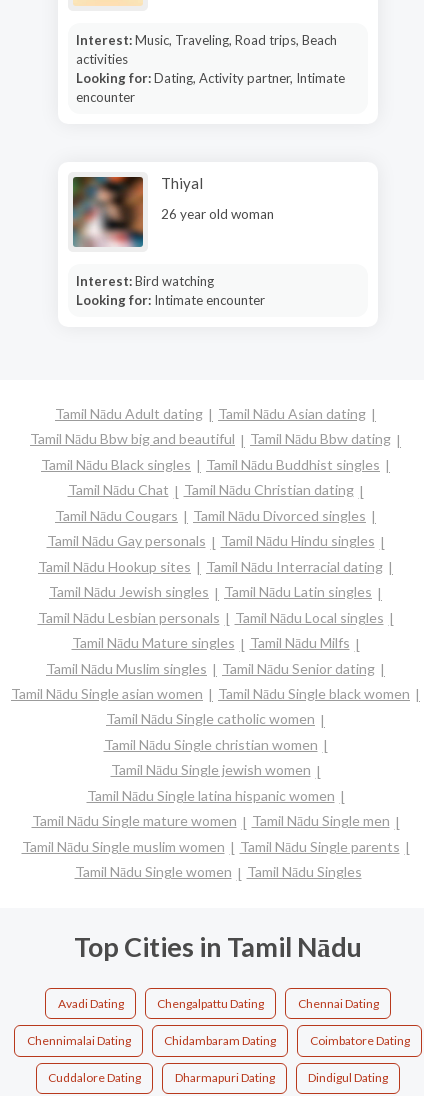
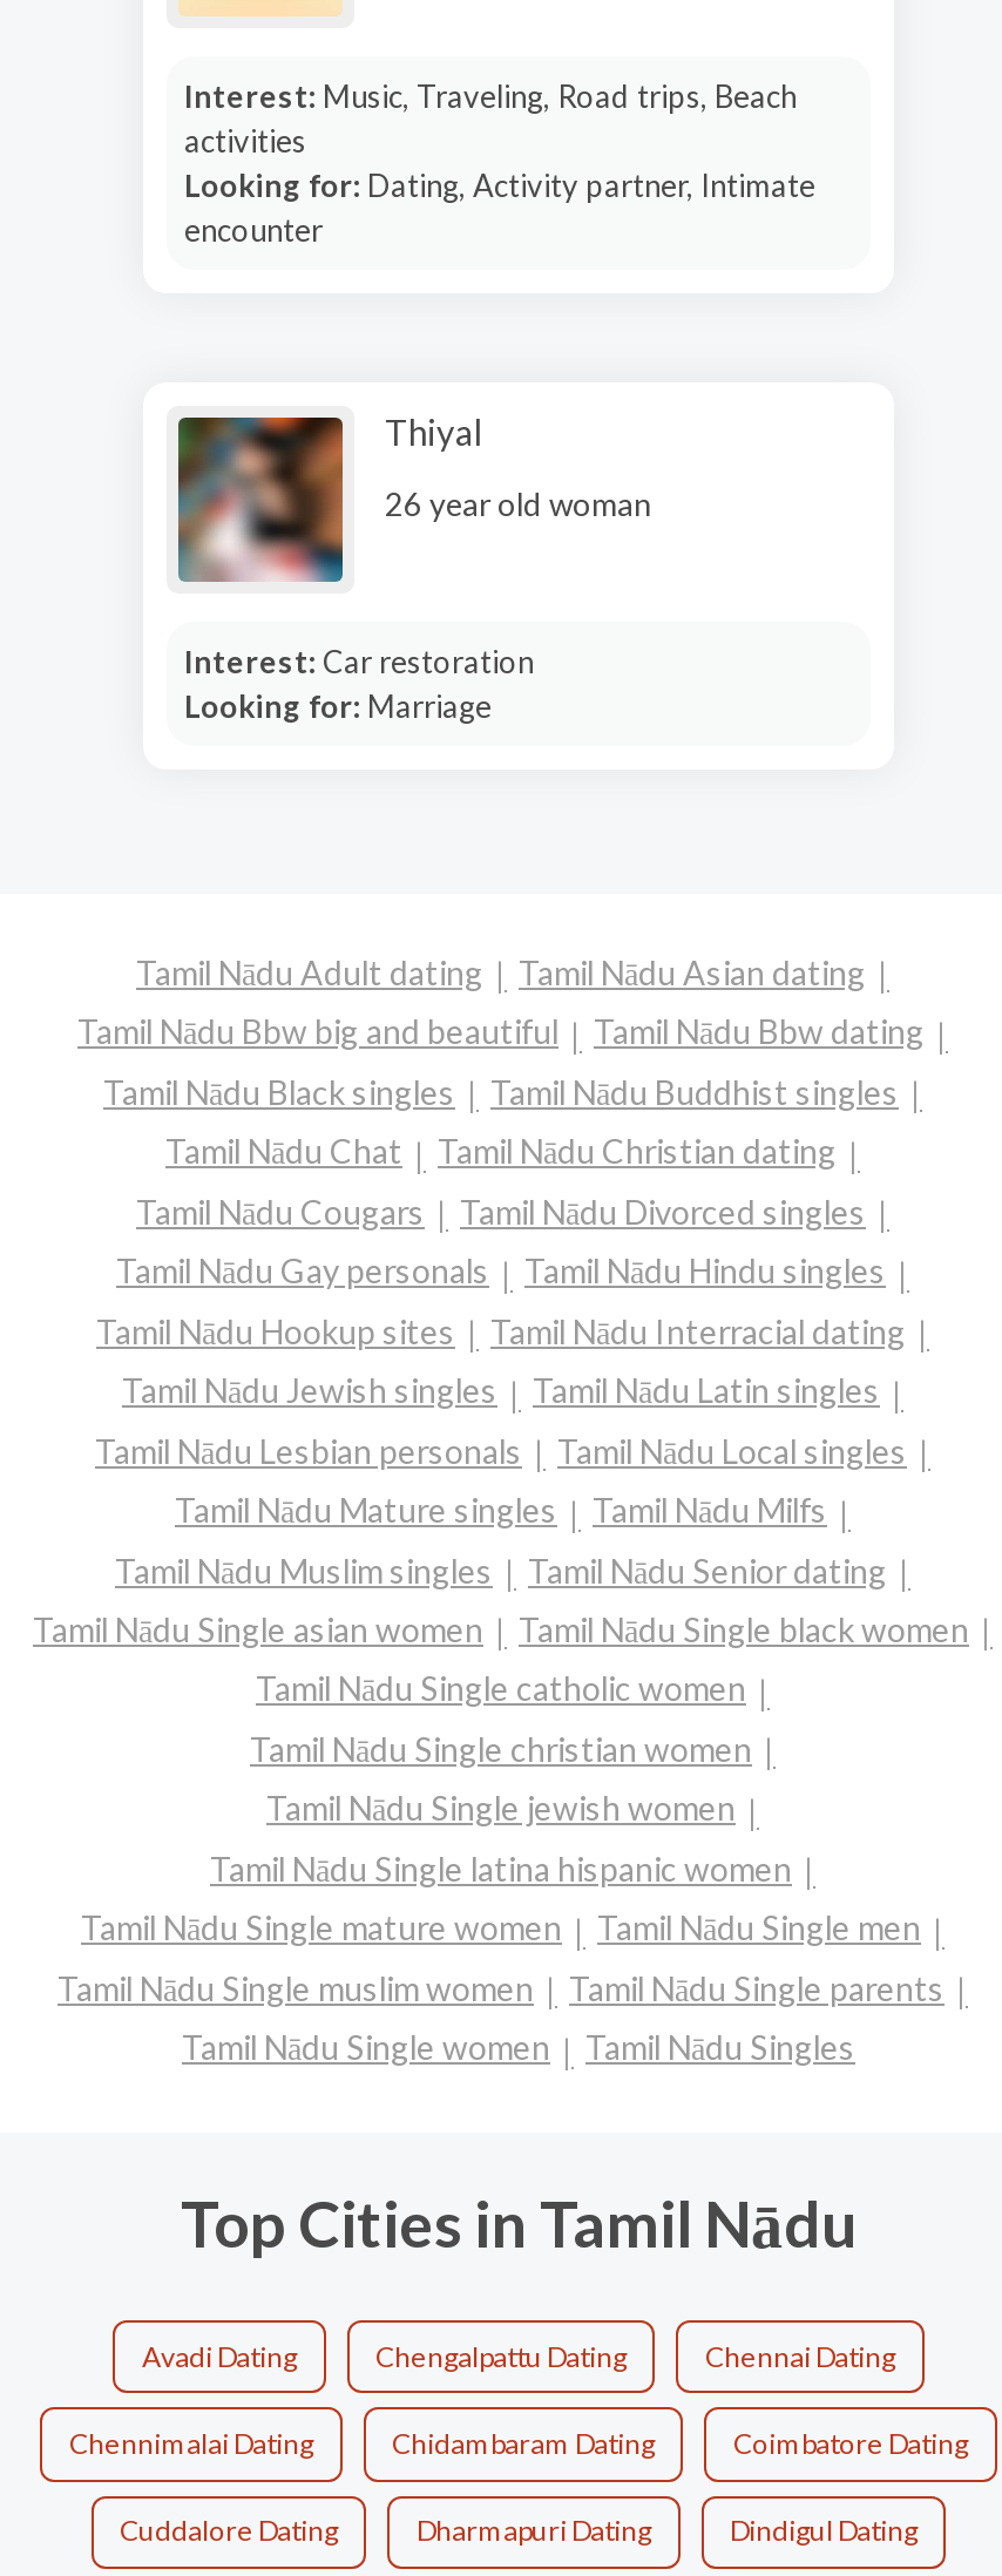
[75,272,264,307] Interest: Bird watching | Looking for: Intimate encounter -> [184,642,534,724] Interest: Car restoration | Looking for: Marriage

